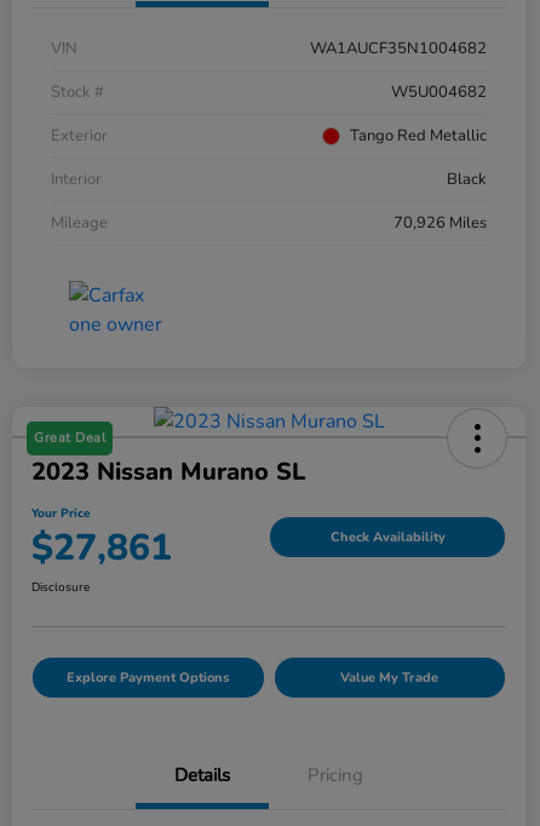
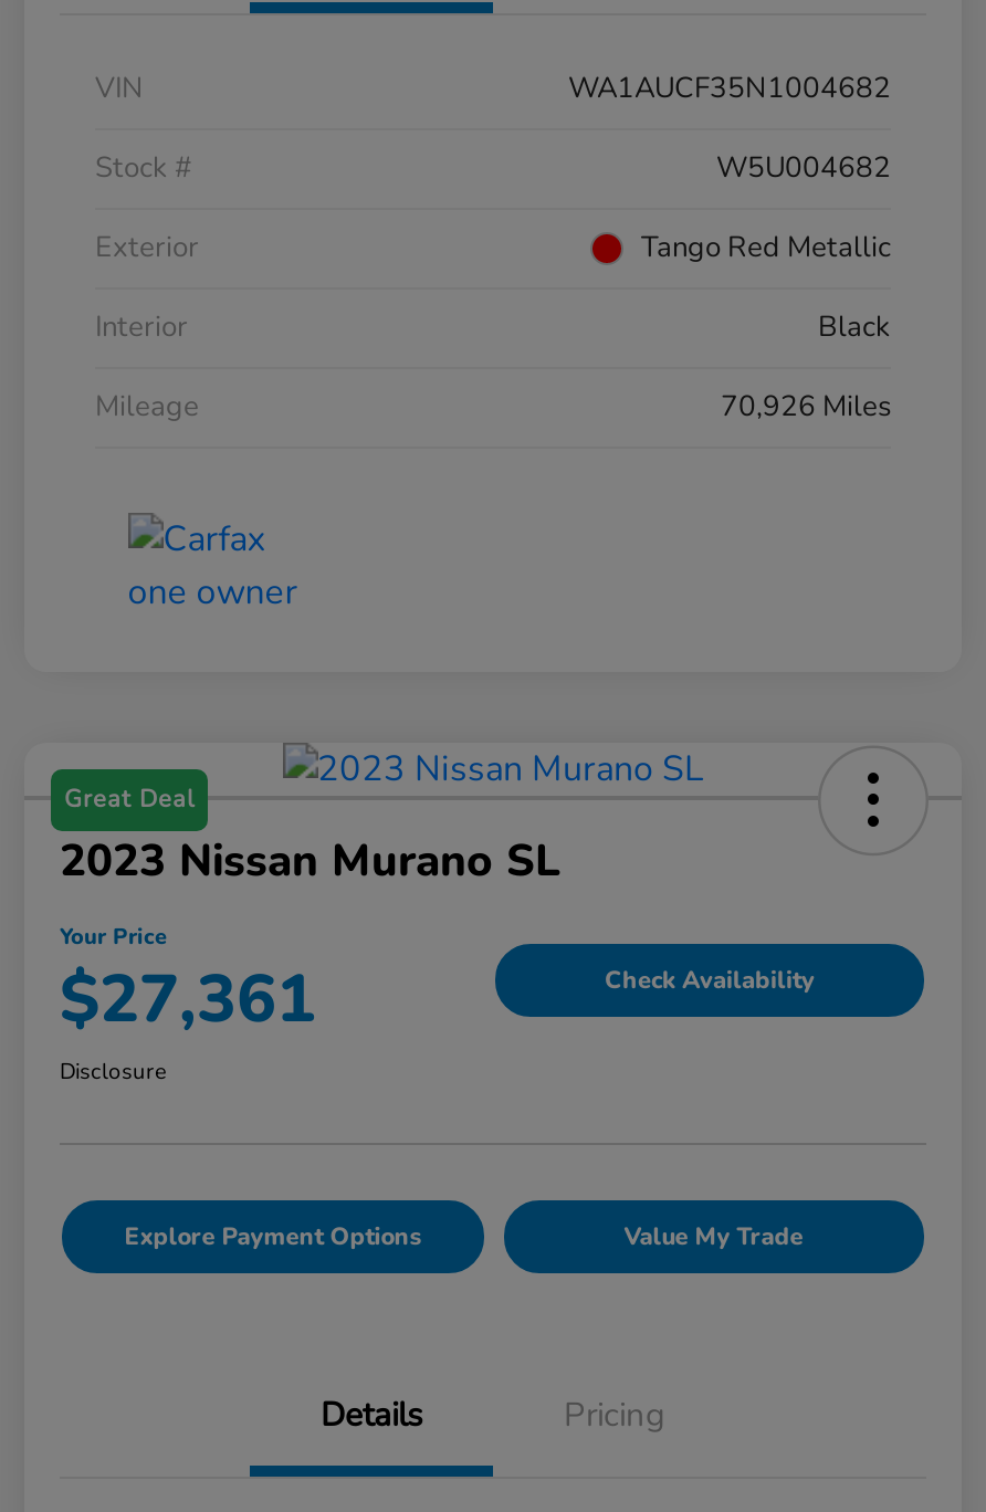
[31,523,172,573] $27,861 -> [60,955,316,1046] $27,361

